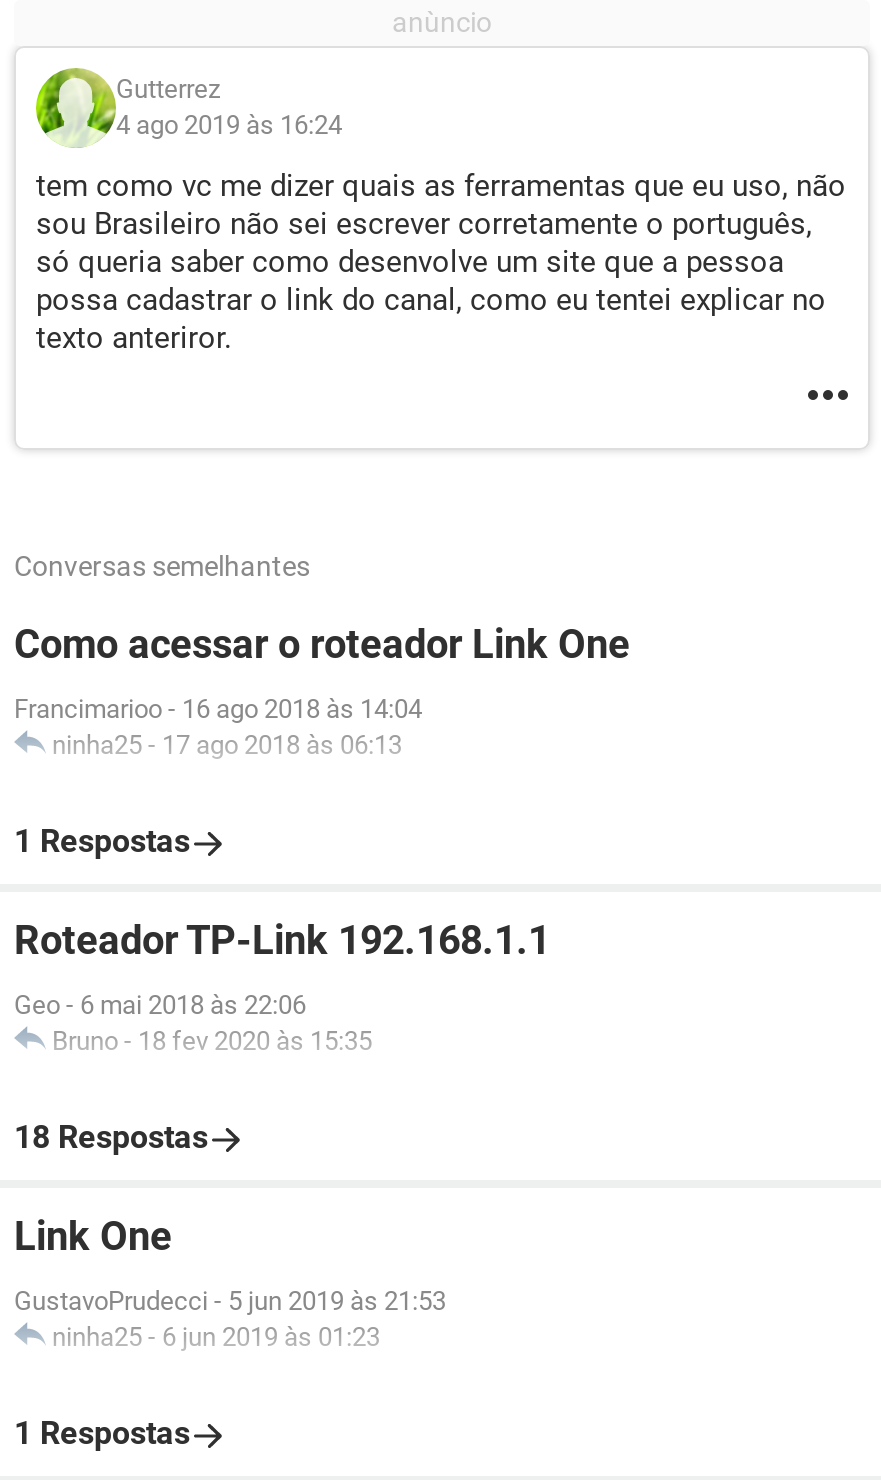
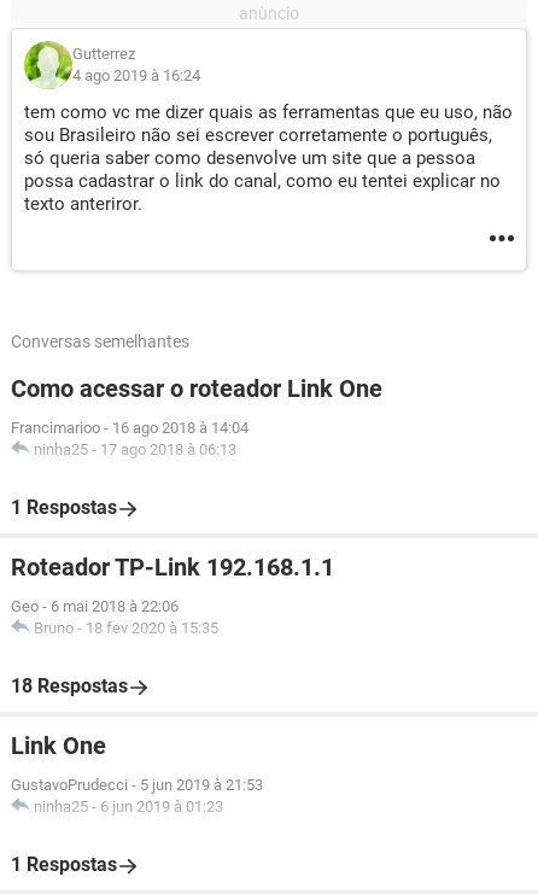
[116,110,342,140] 4 ago 2019 às 16:24 -> [72,66,200,84] 4 ago 2019 à 16:24
[14,694,422,724] Francimarioo - 16 ago 2018 às 14:04 -> [11,419,248,437] Francimarioo - 16 ago 2018 à 14:04
[52,730,402,760] ninha25 - 17 ago 2018 às 06:13 -> [34,440,236,458] ninha25 - 17 ago 2018 à 06:13
[14,990,306,1020] Geo - 6 mai 2018 às 22:06 -> [11,597,179,615] Geo - 6 mai 2018 à 22:06
[52,1026,372,1056] Bruno - 18 fev 2020 às 15:35 -> [34,619,218,637] Bruno - 18 fev 2020 à 15:35
[14,1286,446,1316] GustavoPrudecci - 5 jun 2019 às 21:53 -> [11,776,263,794] GustavoPrudecci - 5 jun 2019 à 21:53
[52,1322,380,1352] ninha25 - 6 jun 2019 às 01:23 -> [34,797,223,816] ninha25 - 6 jun 2019 à 01:23

